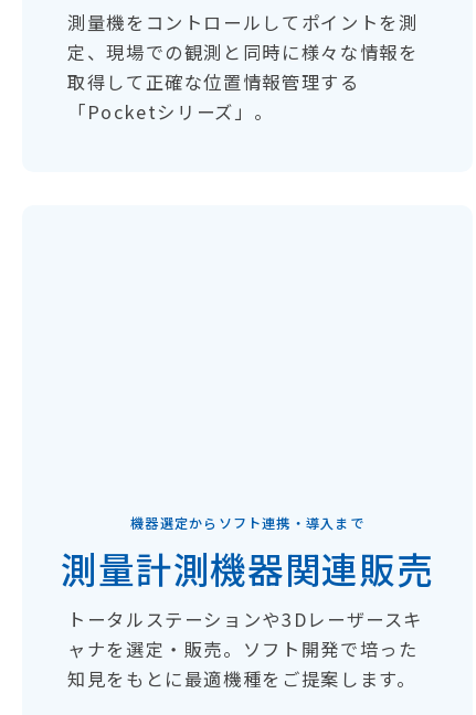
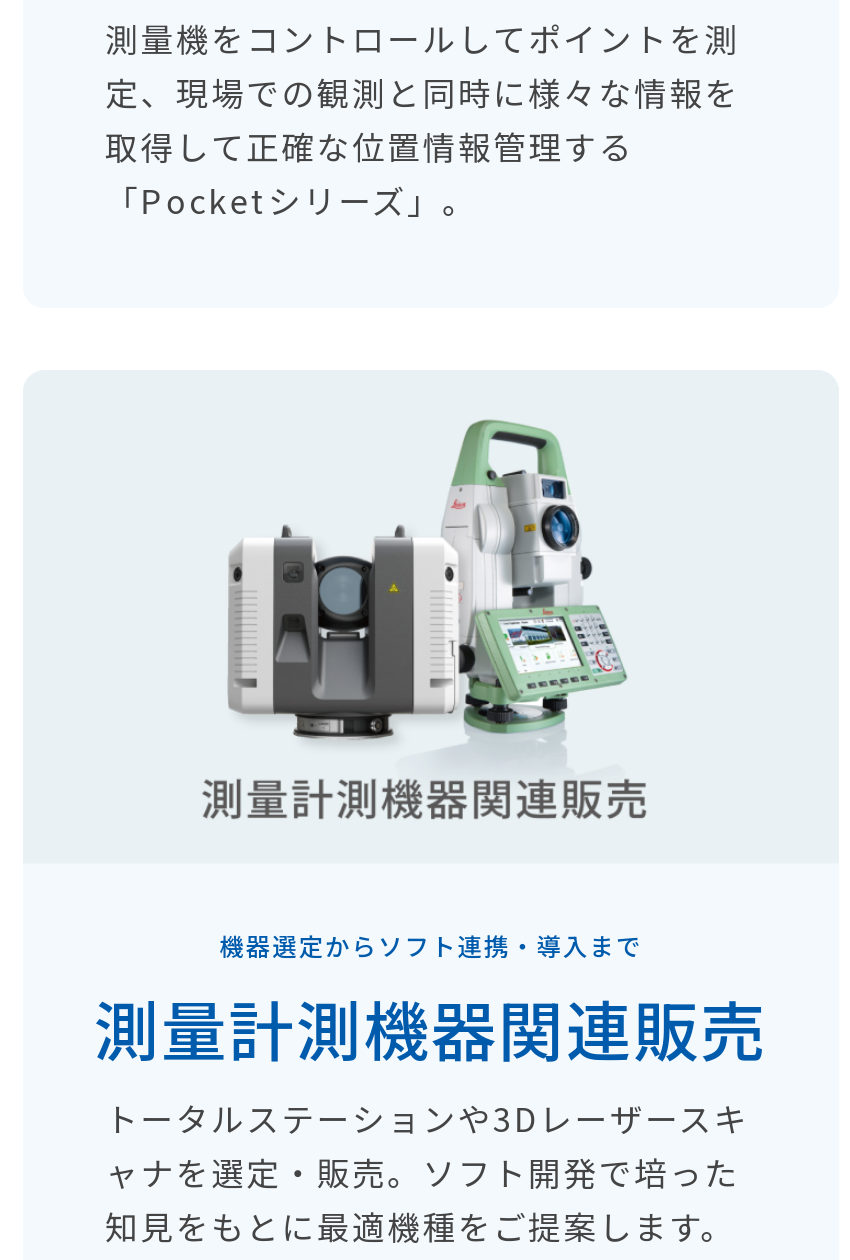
none -> [201,418,649,822] [image]

